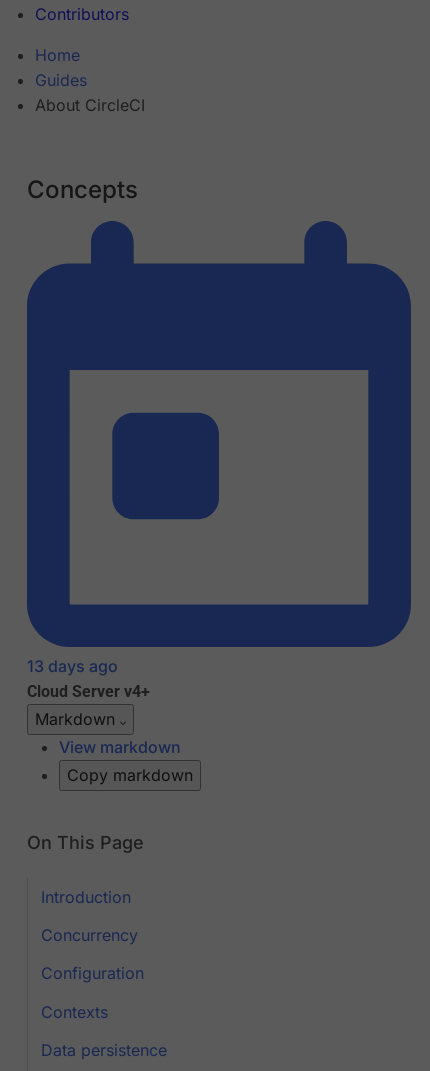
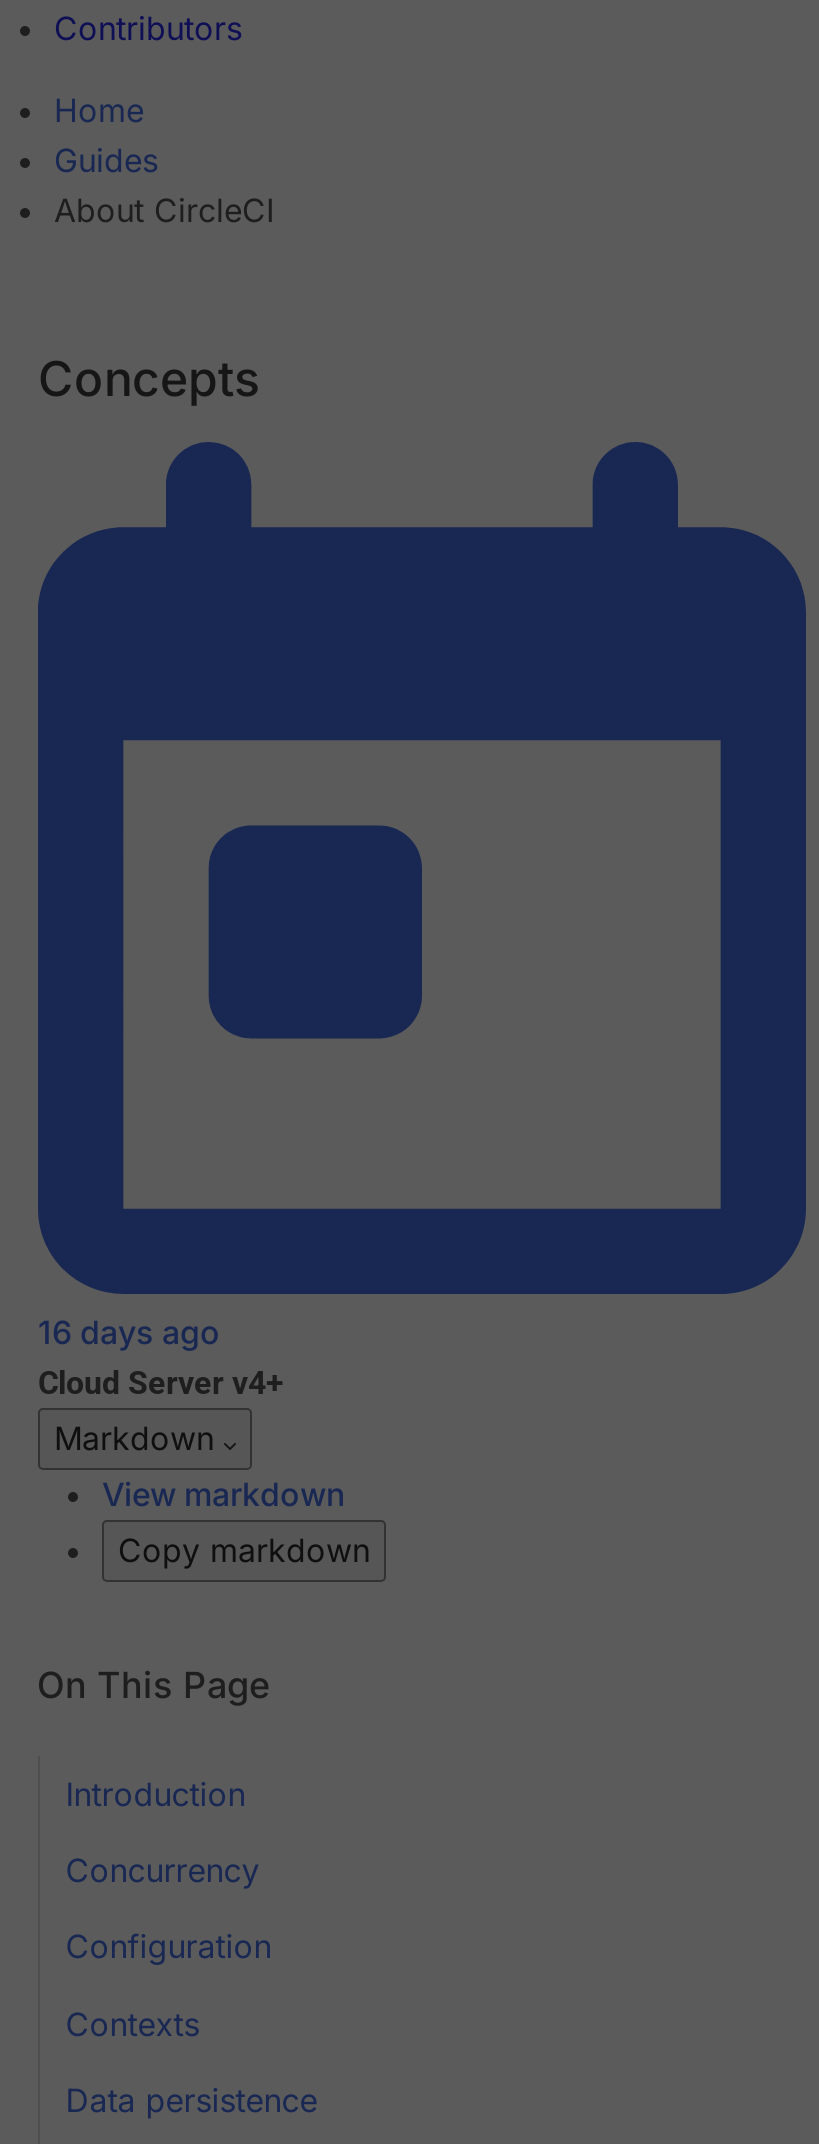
[27,656,118,676] 13 days ago -> [38,1313,220,1353] 16 days ago

